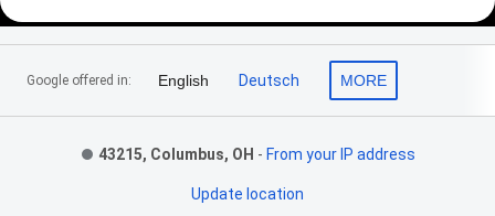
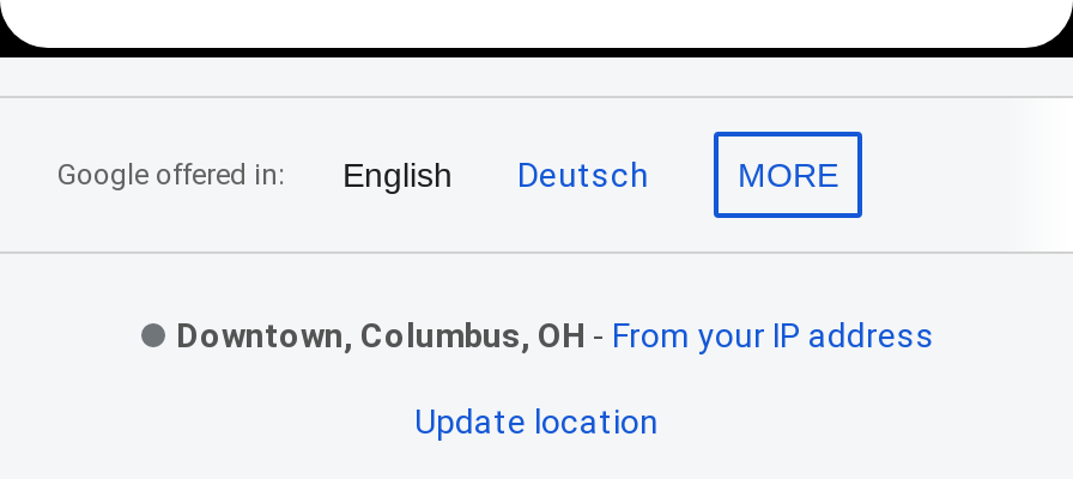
[98,145,415,163] 43215, Columbus, OH - From your IP address -> [176,316,935,354] Downtown, Columbus, OH - From your IP address

